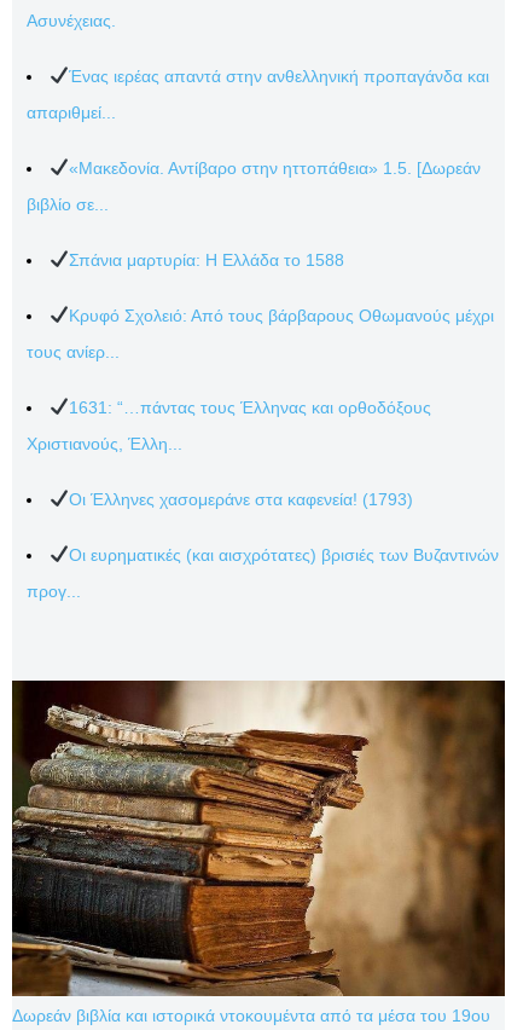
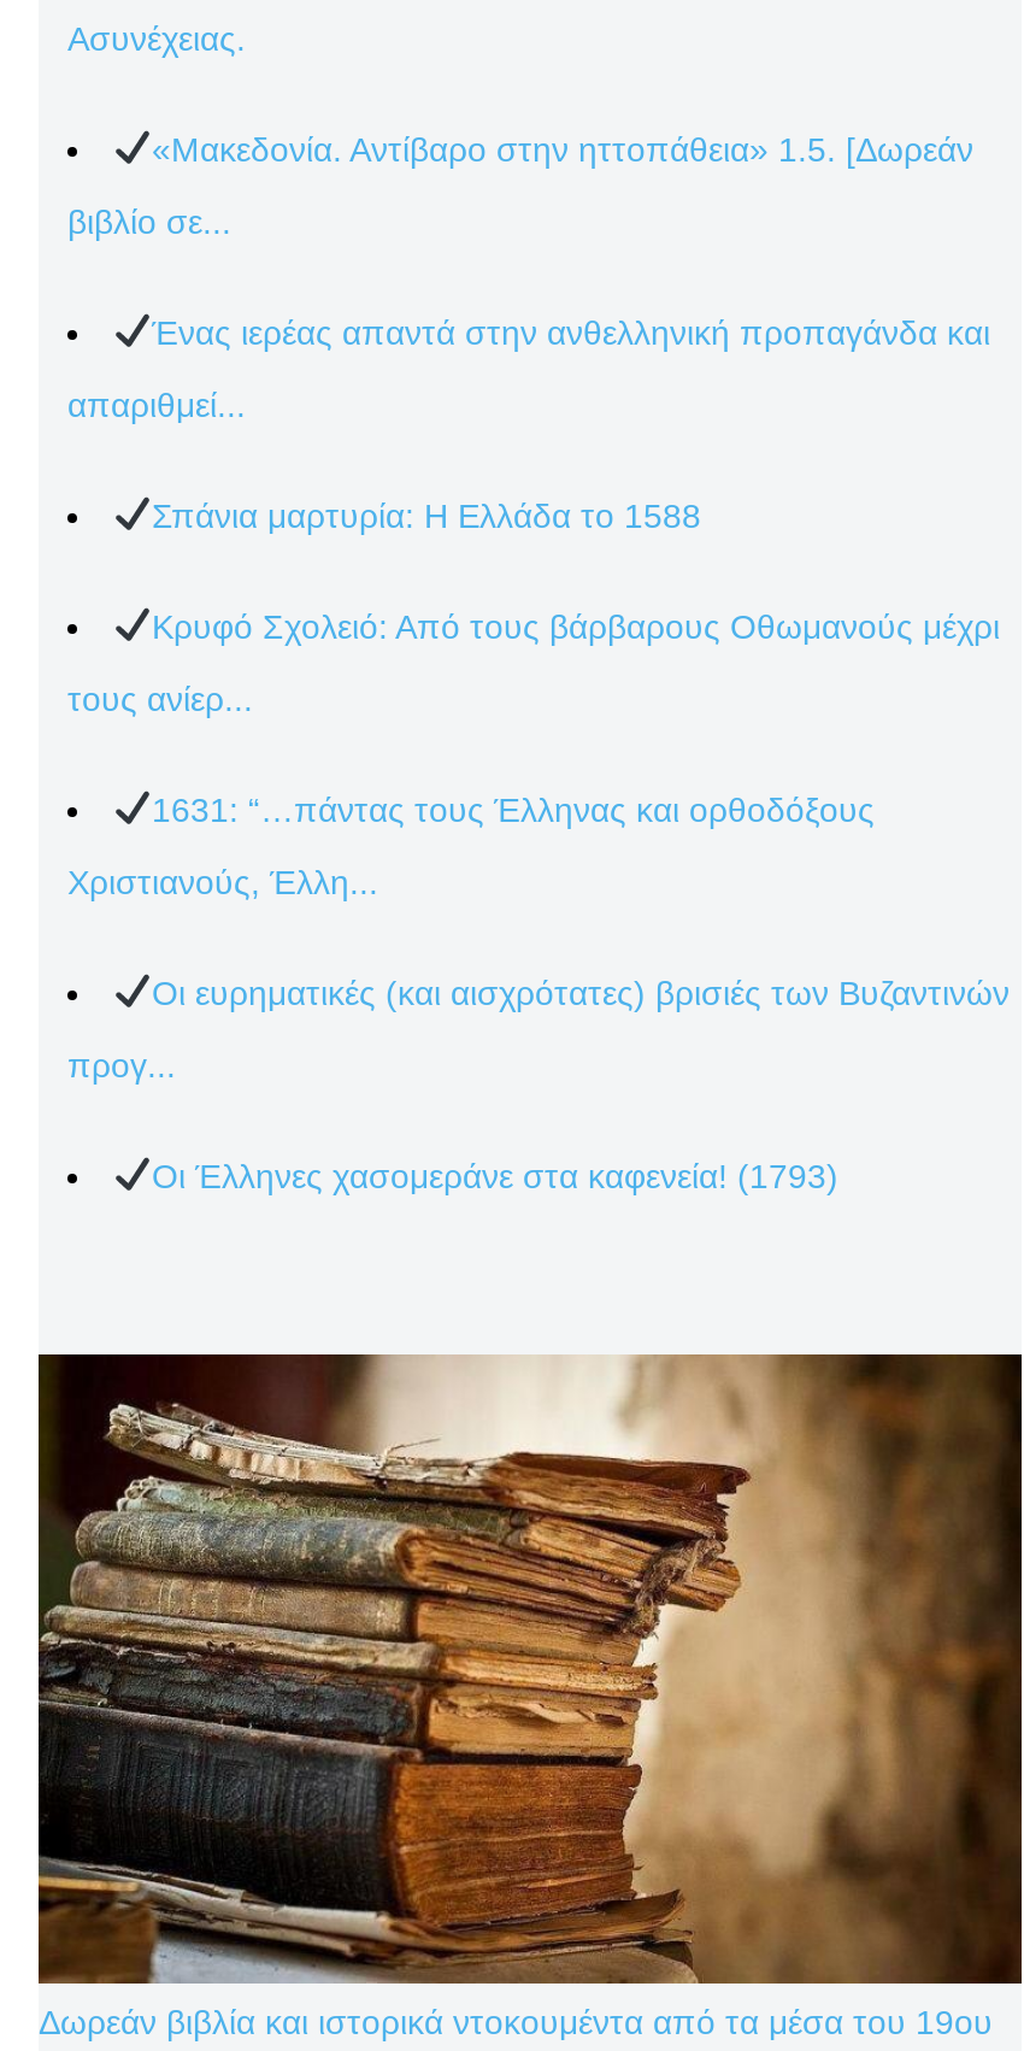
moved [27,66,489,121] -> [67,312,990,423]: Ένας ιερέας απαντά στην ανθελληνική προπαγάνδα και | απαριθμεί...
moved [27,158,481,213] -> [67,129,973,240]: «Μακεδονία. Αντίβαρο στην ηττοπάθεια» 1.5. [Δωρεάν | βιβλίο σε...
moved [69,489,413,508] -> [152,1156,838,1194]: Οι Έλληνες χασομεράνε στα καφενεία! (1793)
moved [27,545,499,600] -> [67,972,1009,1083]: Οι ευρηματικές (και αισχρότατες) βρισιές των Βυζαντινών | προγ...

